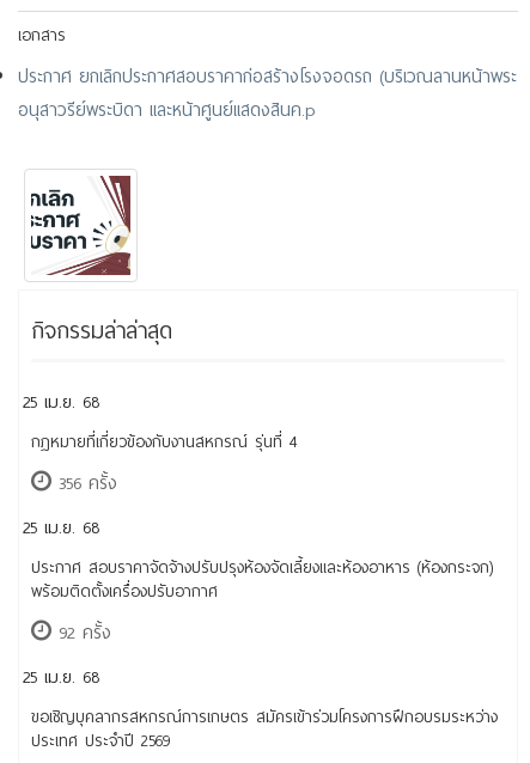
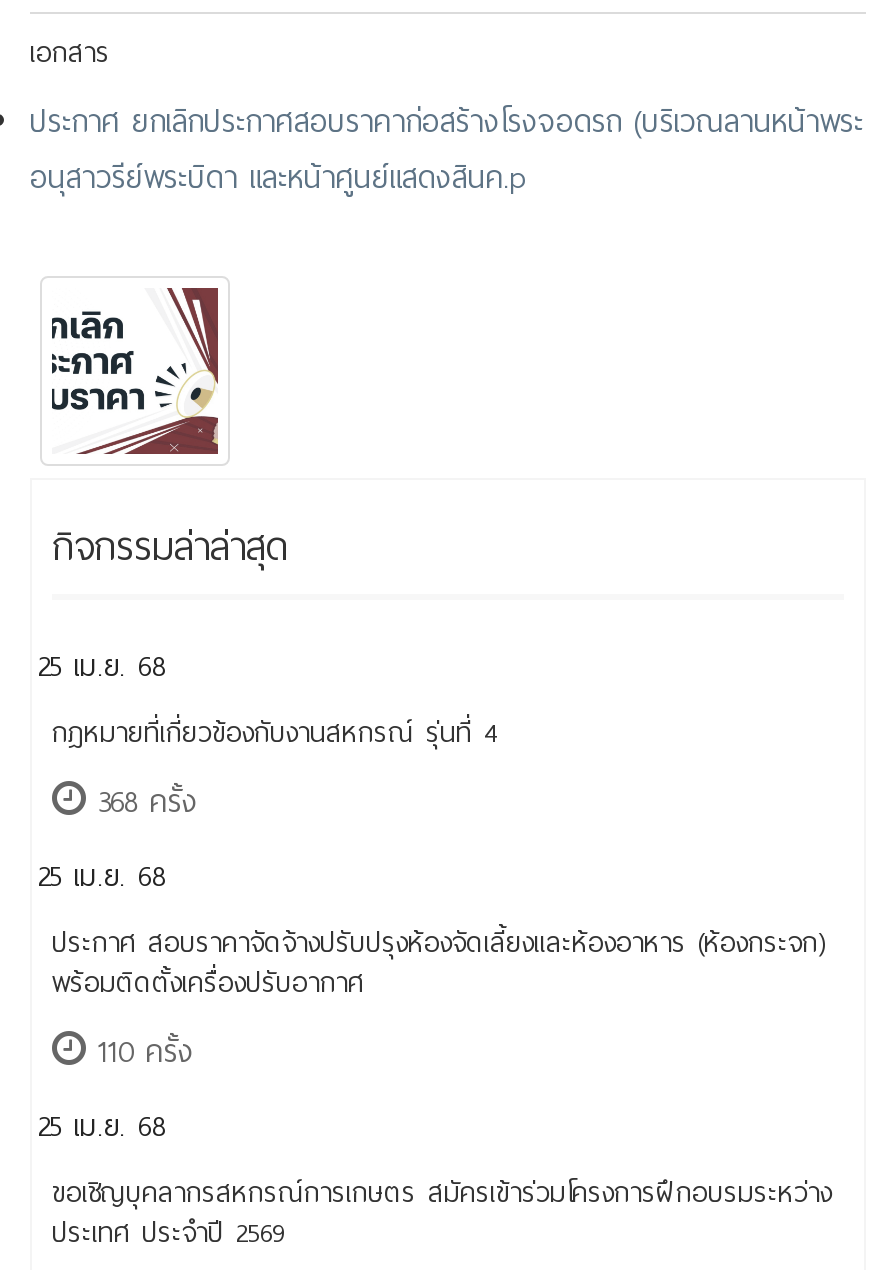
[51,467,117,498] 356 ครั้ง -> [86,776,198,828] 368 ครั้ง
[51,617,111,648] 92 ครั้ง -> [86,1026,194,1078] 110 ครั้ง

